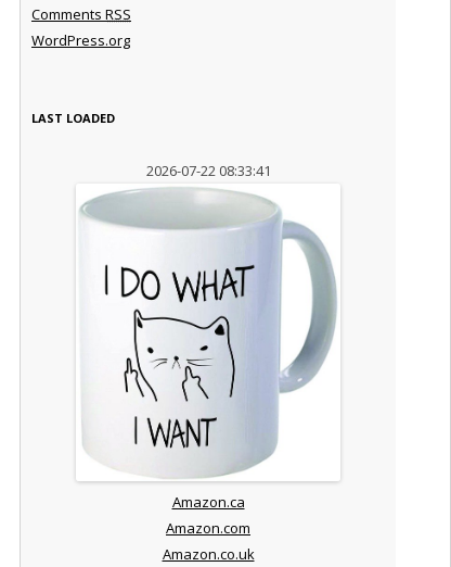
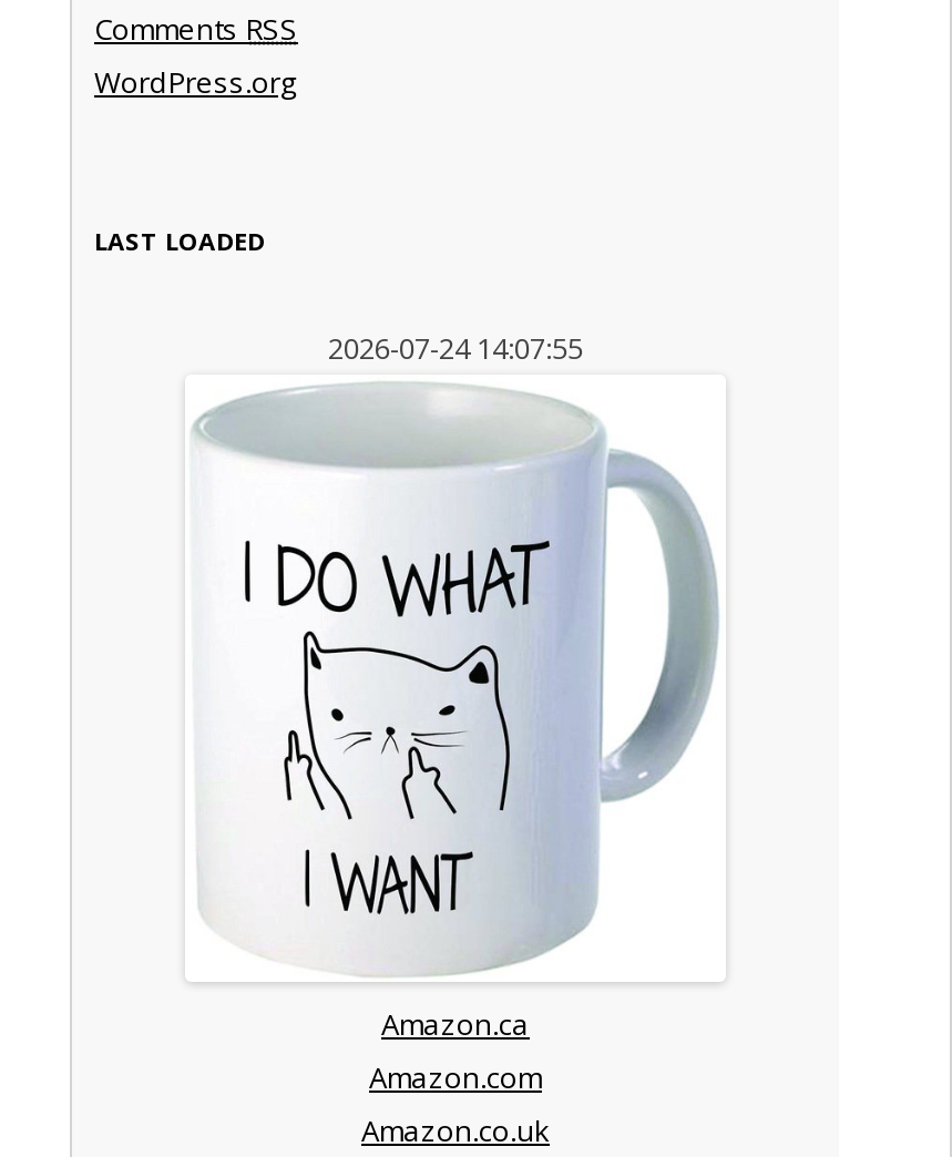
[146,160,270,180] 2026-07-22 08:33:41 -> [328,327,583,367] 2026-07-24 14:07:55

